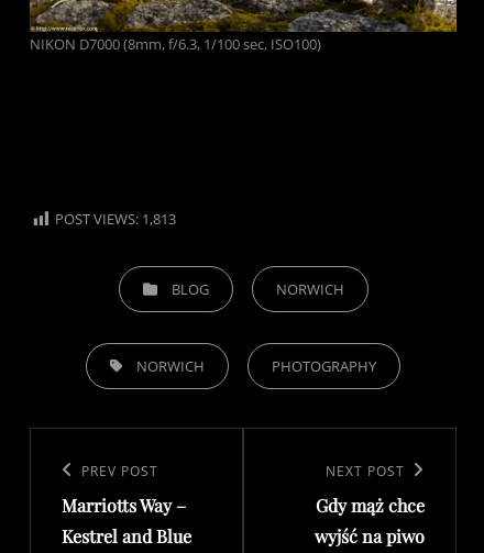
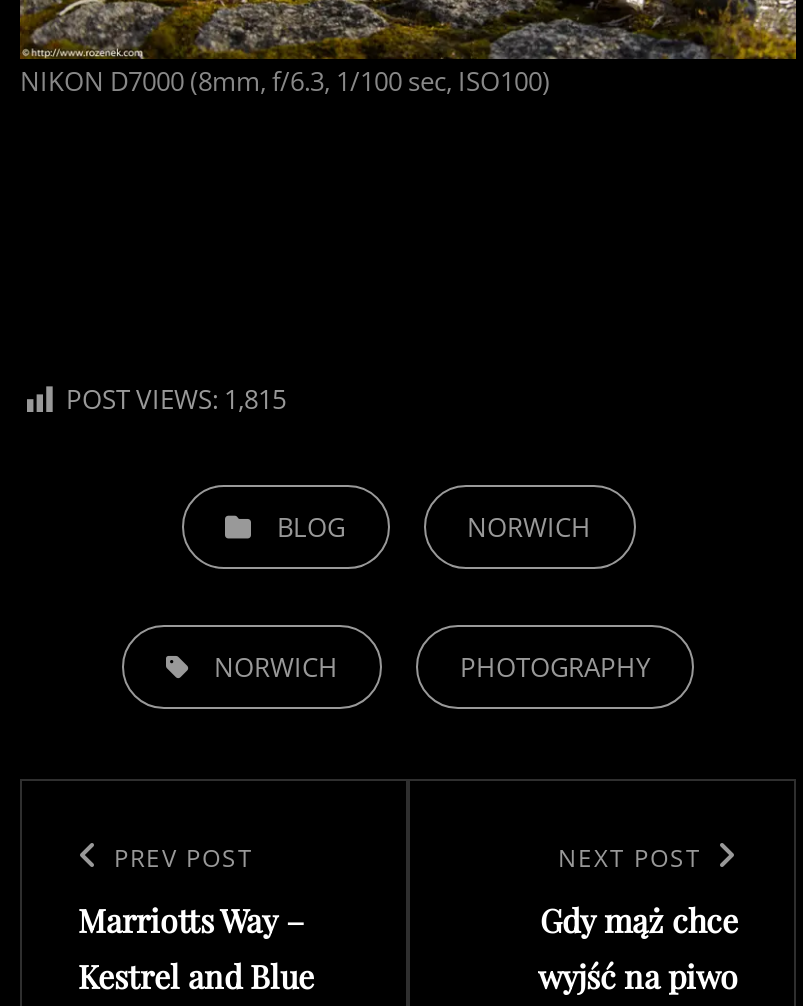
[55,209,176,229] POST VIEWS: 1,813 -> [66,381,286,417] POST VIEWS: 1,815

